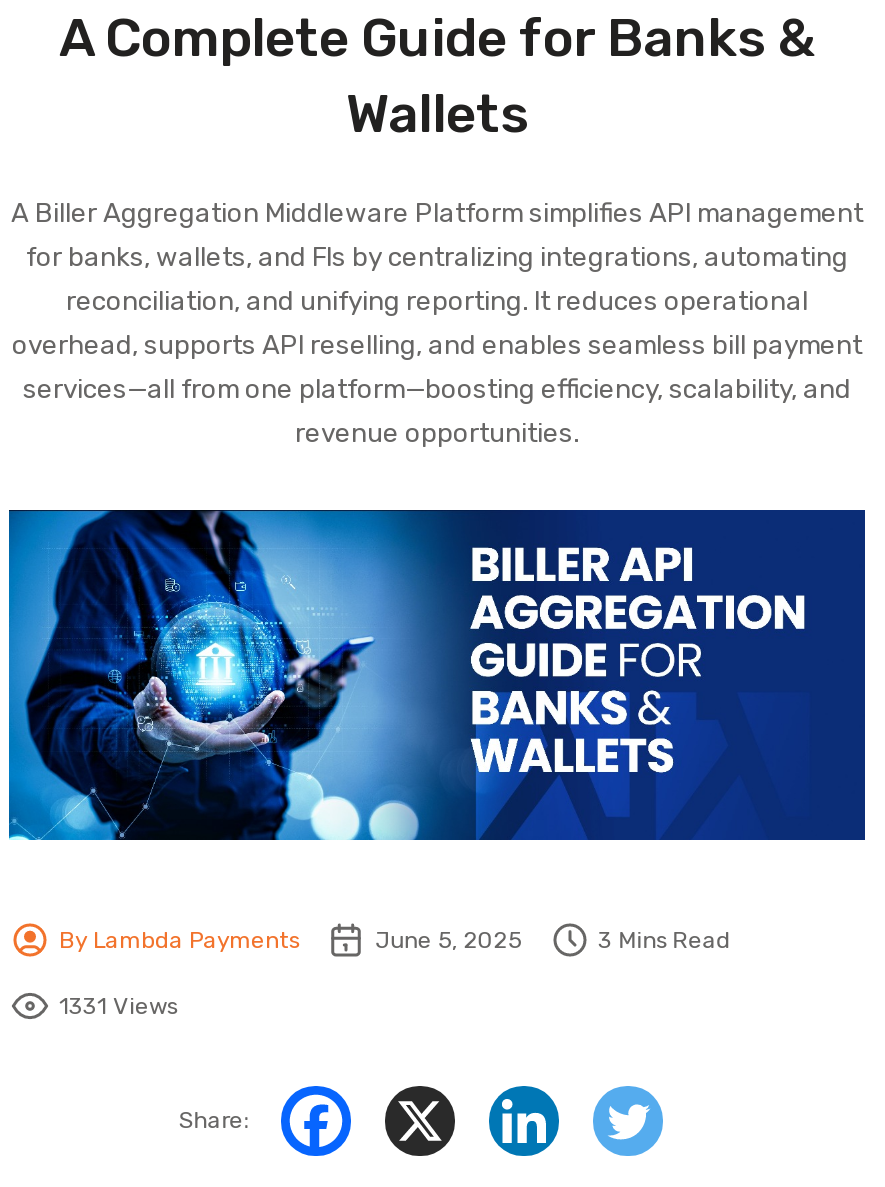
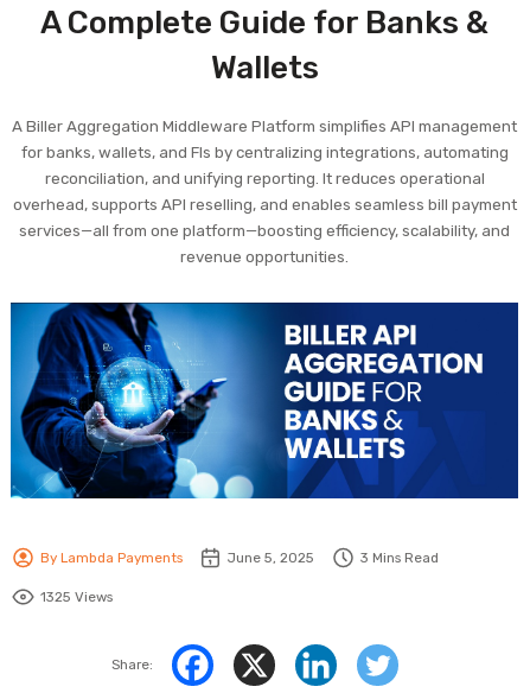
[59,992,177,1020] 1331 Views -> [40,589,113,605] 1325 Views

